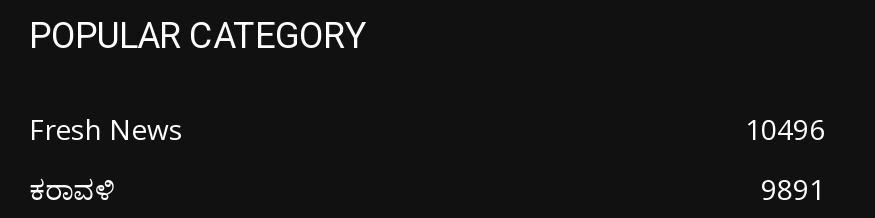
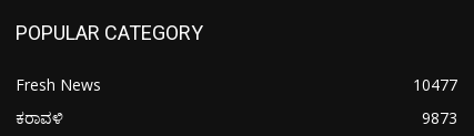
[745,109,825,147] 10496 -> [413,74,457,95] 10477
[761,169,825,207] 9891 -> [422,107,457,128] 9873

